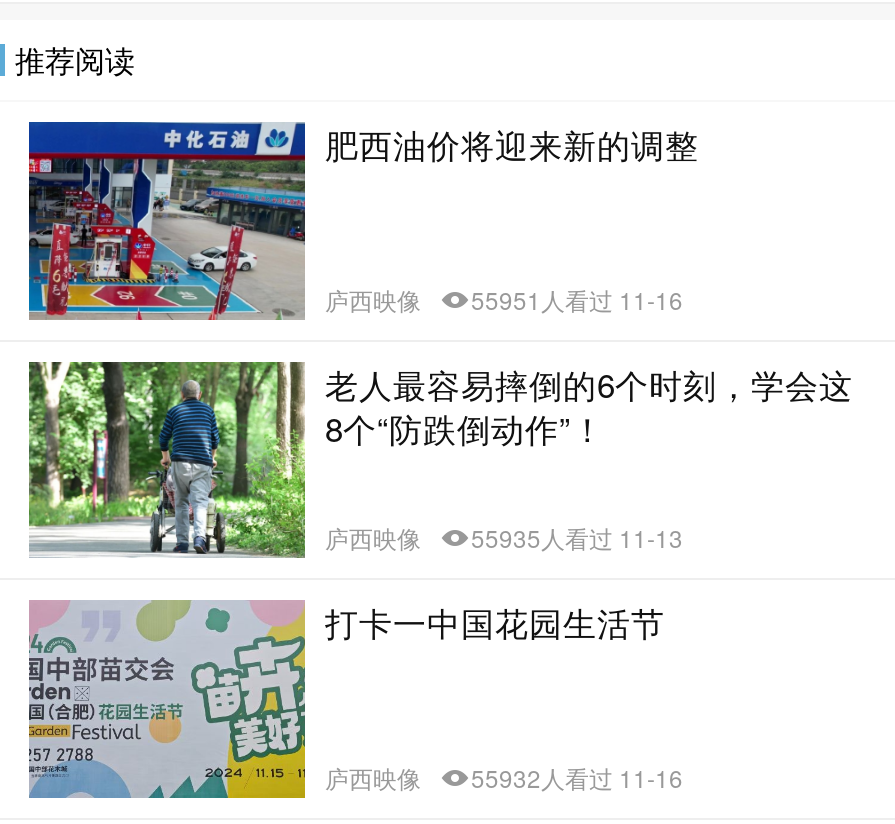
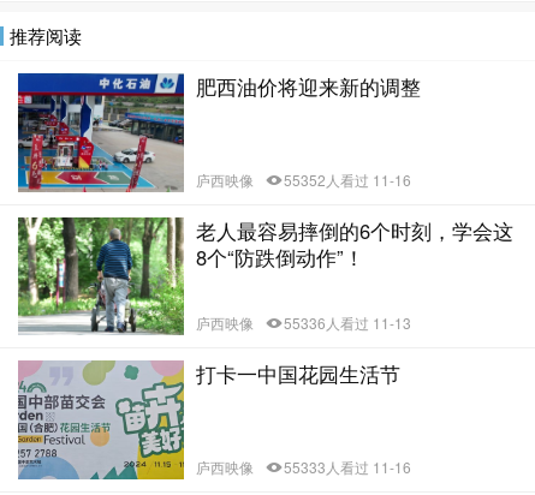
[325,281,683,315] 庐西映像 55951人看过 11-16 -> [196,169,411,189] 庐西映像 55352人看过 11-16
[325,520,683,554] 庐西映像 55935人看过 11-13 -> [196,312,411,333] 庐西映像 55336人看过 11-13
[325,759,683,793] 庐西映像 55932人看过 11-16 -> [196,456,411,477] 庐西映像 55333人看过 11-16

